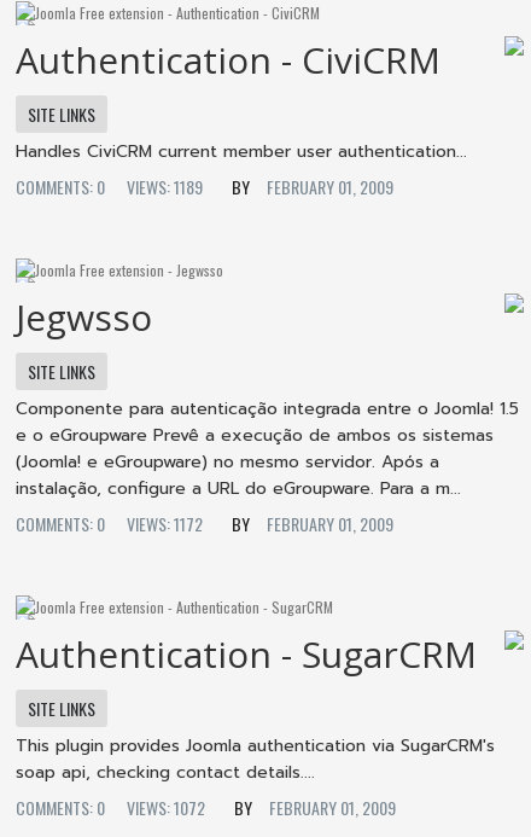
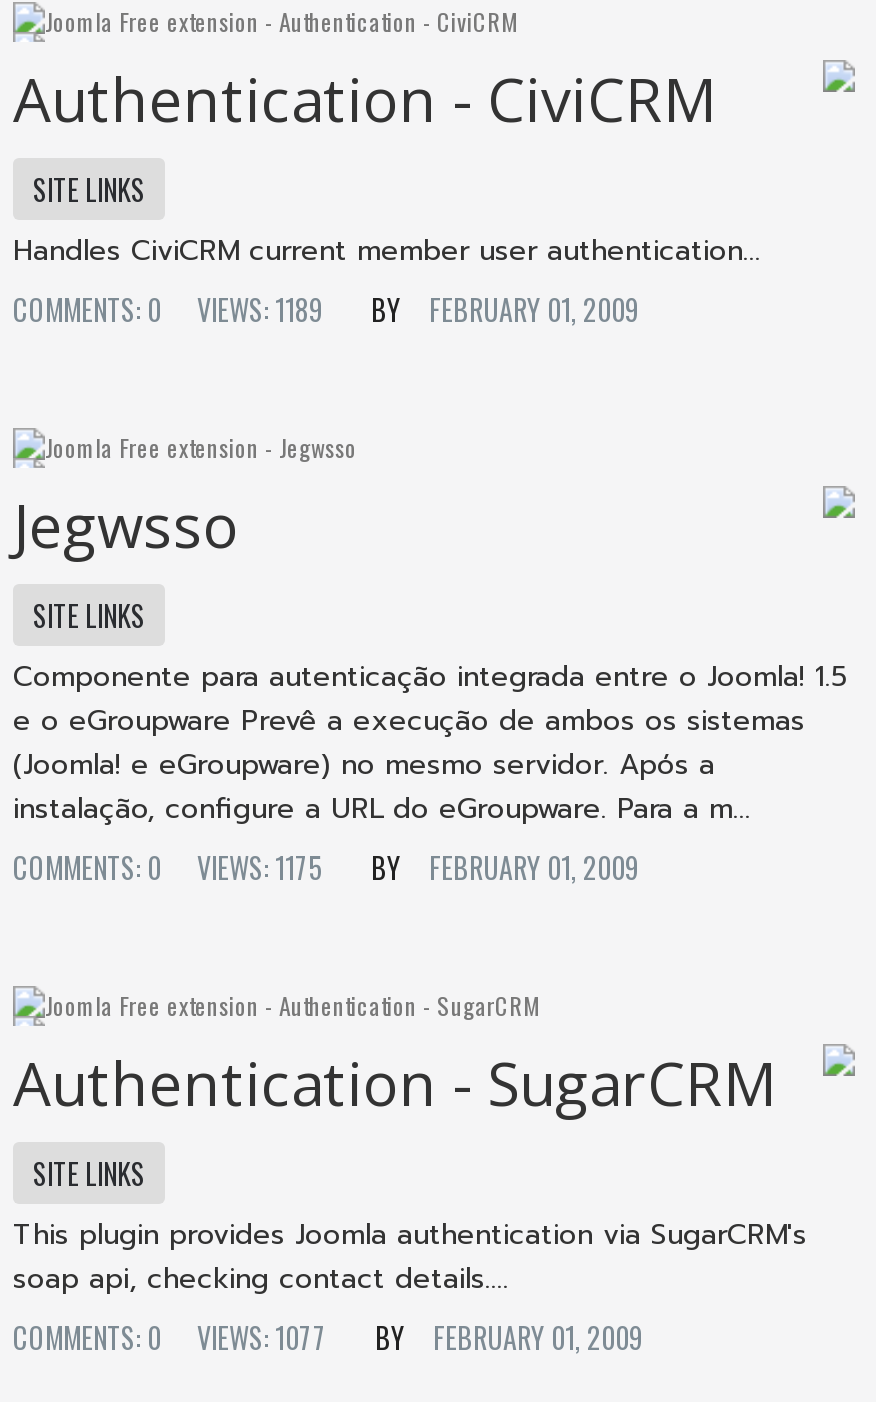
[16,511,393,536] COMMENTS: 0 VIEWS: 1172 FEBRUARY 01, 2009 -> [13,846,639,888] COMMENTS: 0 VIEWS: 1175 FEBRUARY 01, 2009
[16,795,396,820] COMMENTS: 0 VIEWS: 1072 FEBRUARY 01, 2009 -> [13,1316,643,1358] COMMENTS: 0 VIEWS: 1077 FEBRUARY 01, 2009

